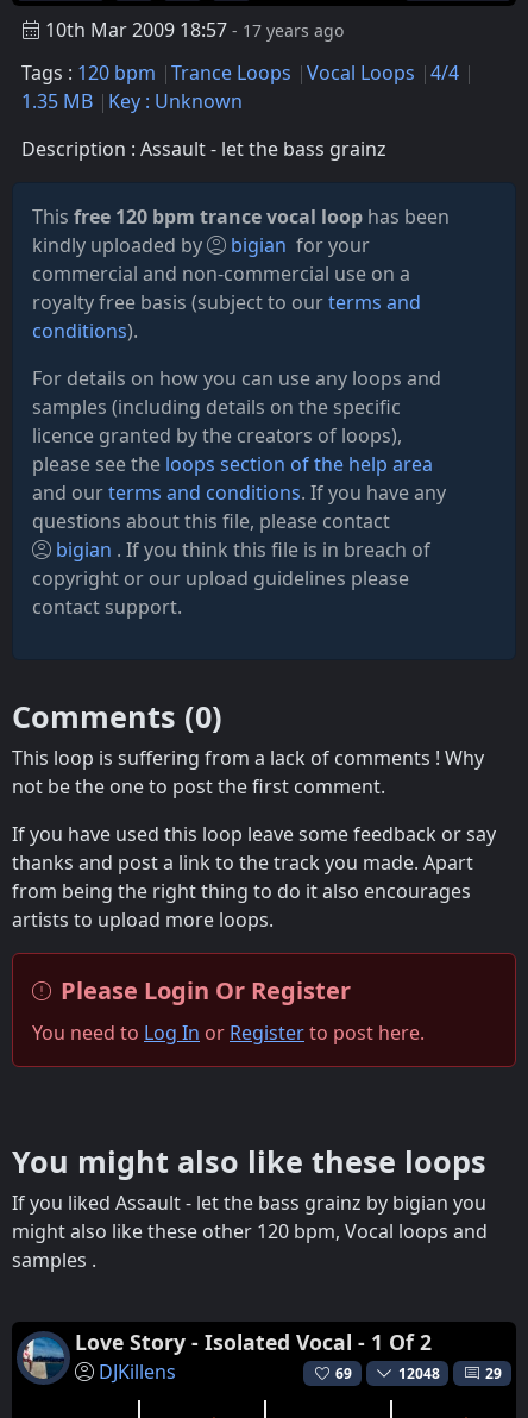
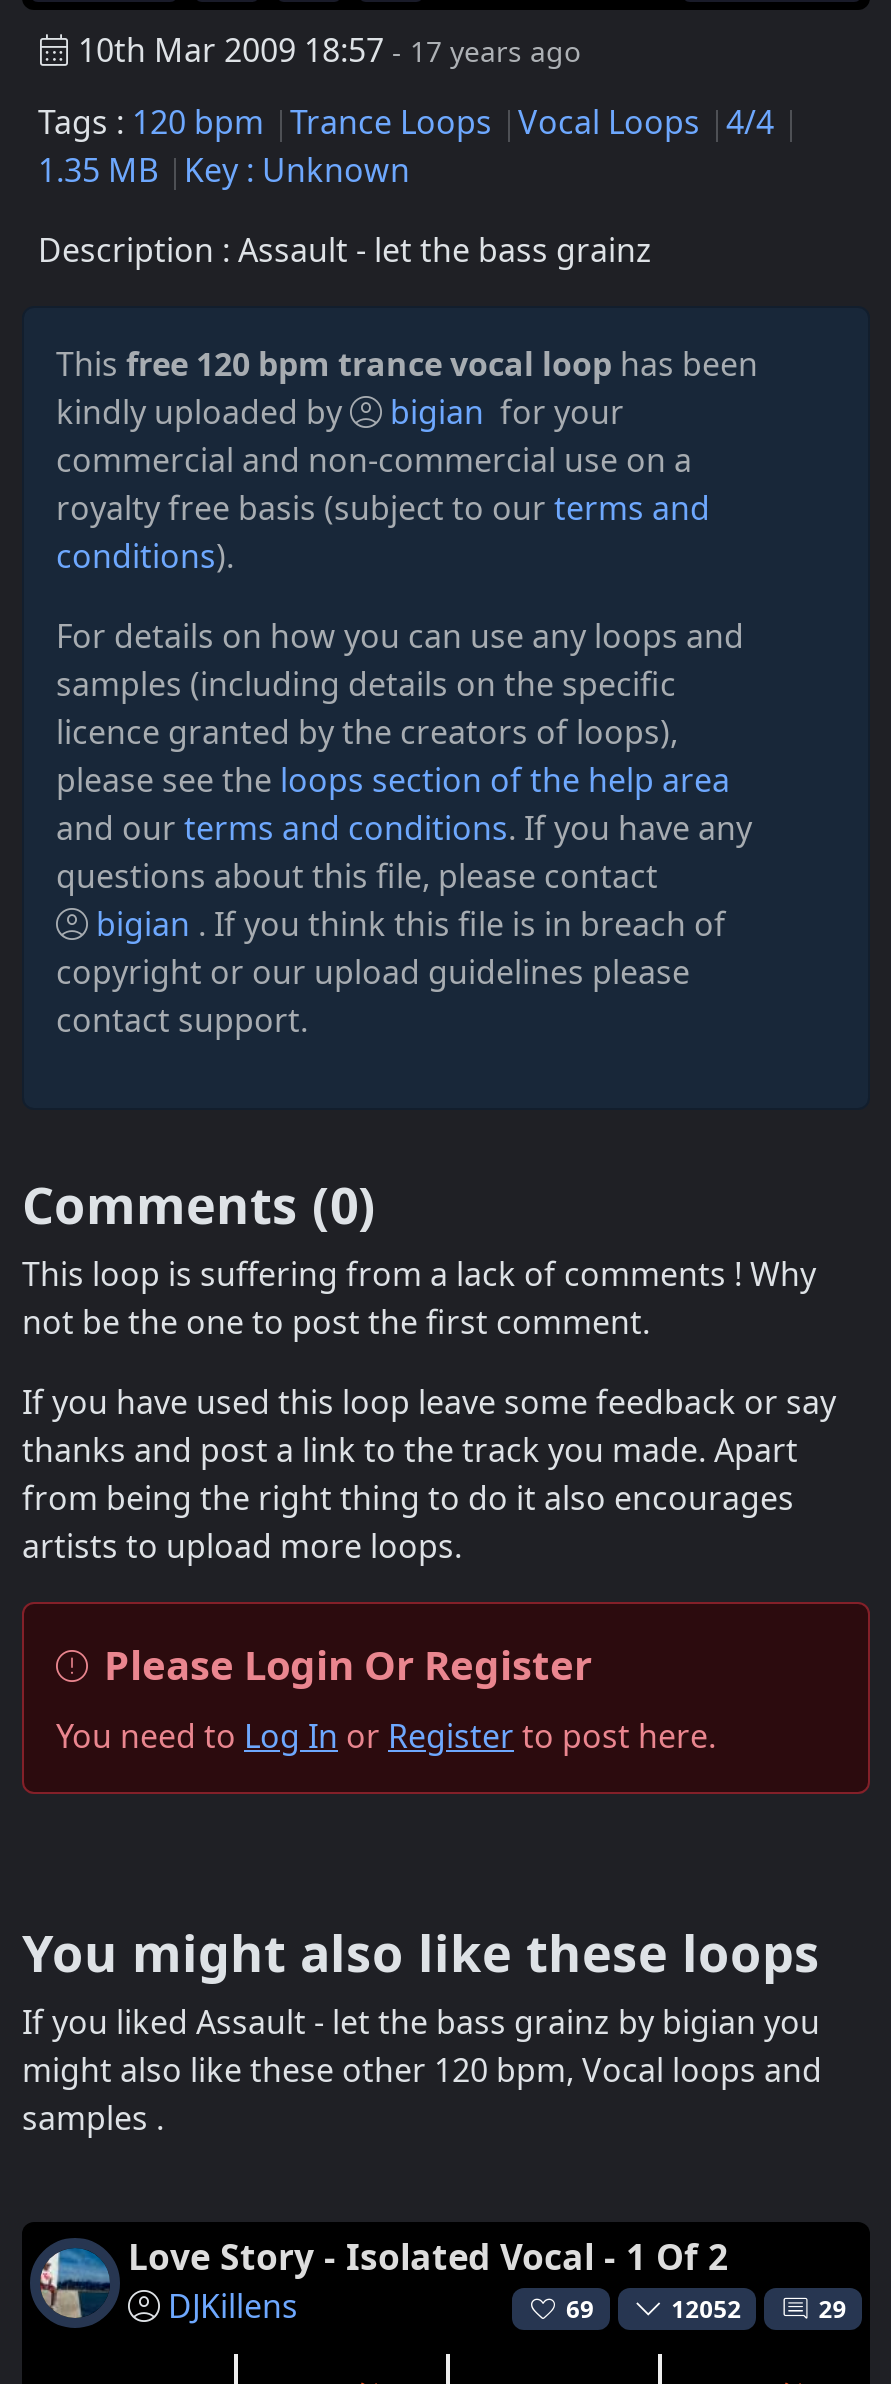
[398,1364,440,1384] 12048 -> [671,2292,741,2326] 12052

